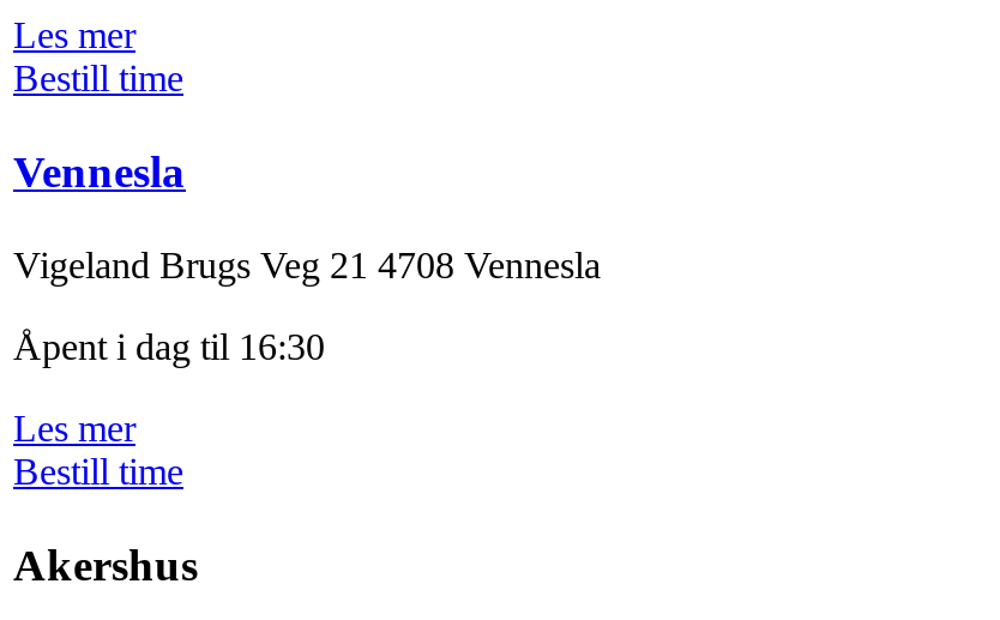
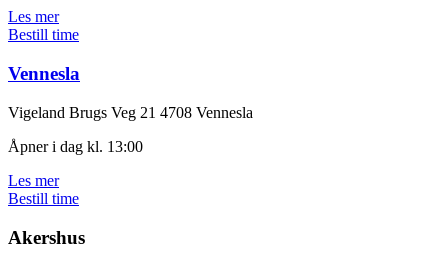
[13,326,325,366] Åpent i dag til 16:30 -> [8,138,143,155] Åpner i dag kl. 13:00

